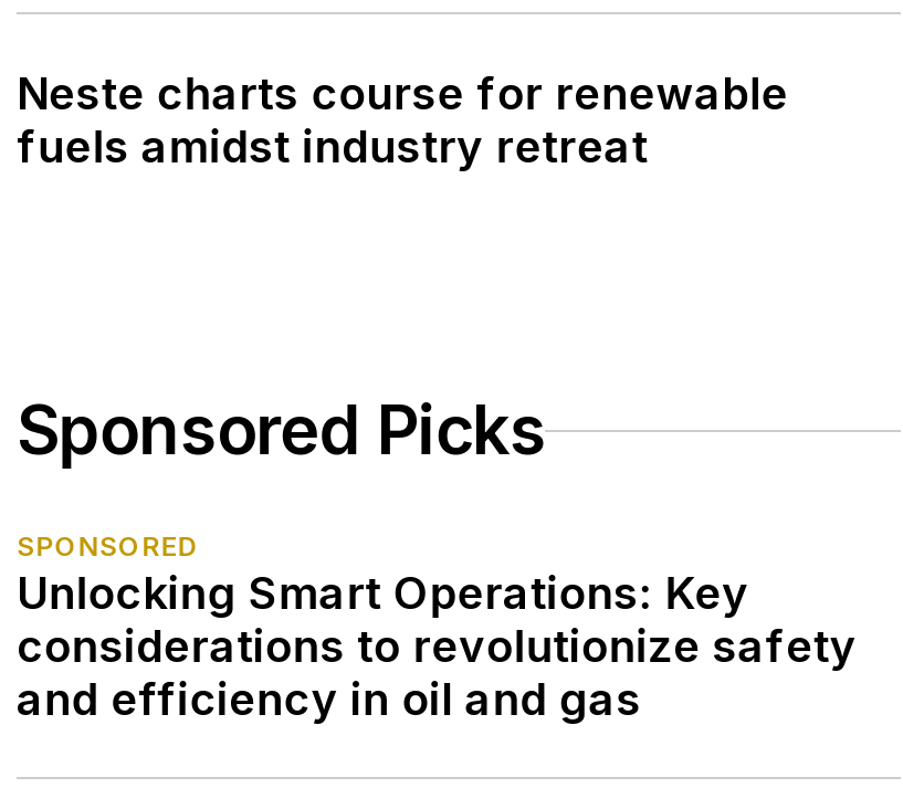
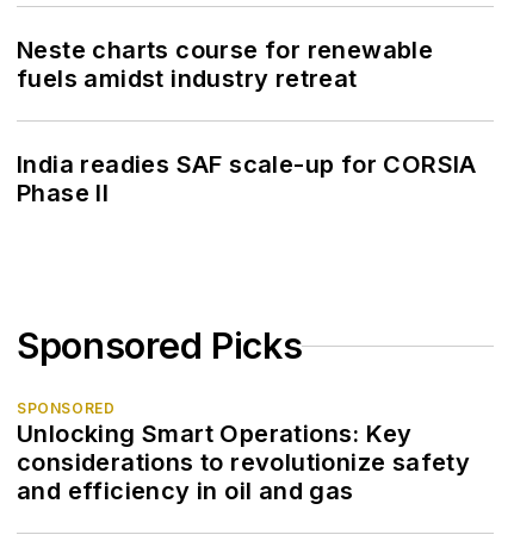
none -> [17,150,477,207] India readies SAF scale-up for CORSIA | Phase II

